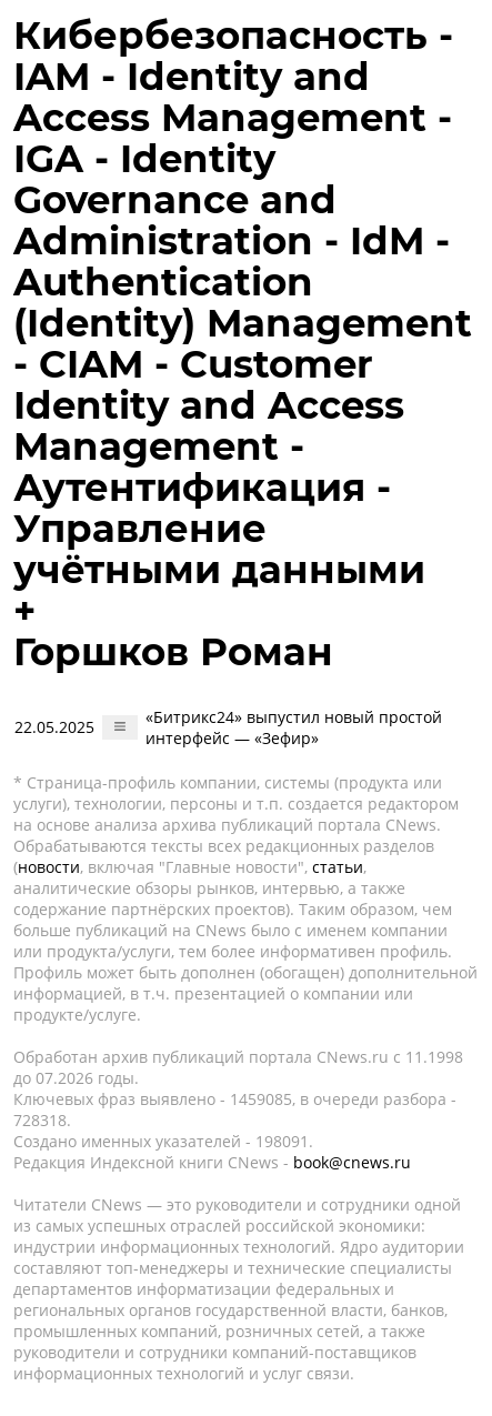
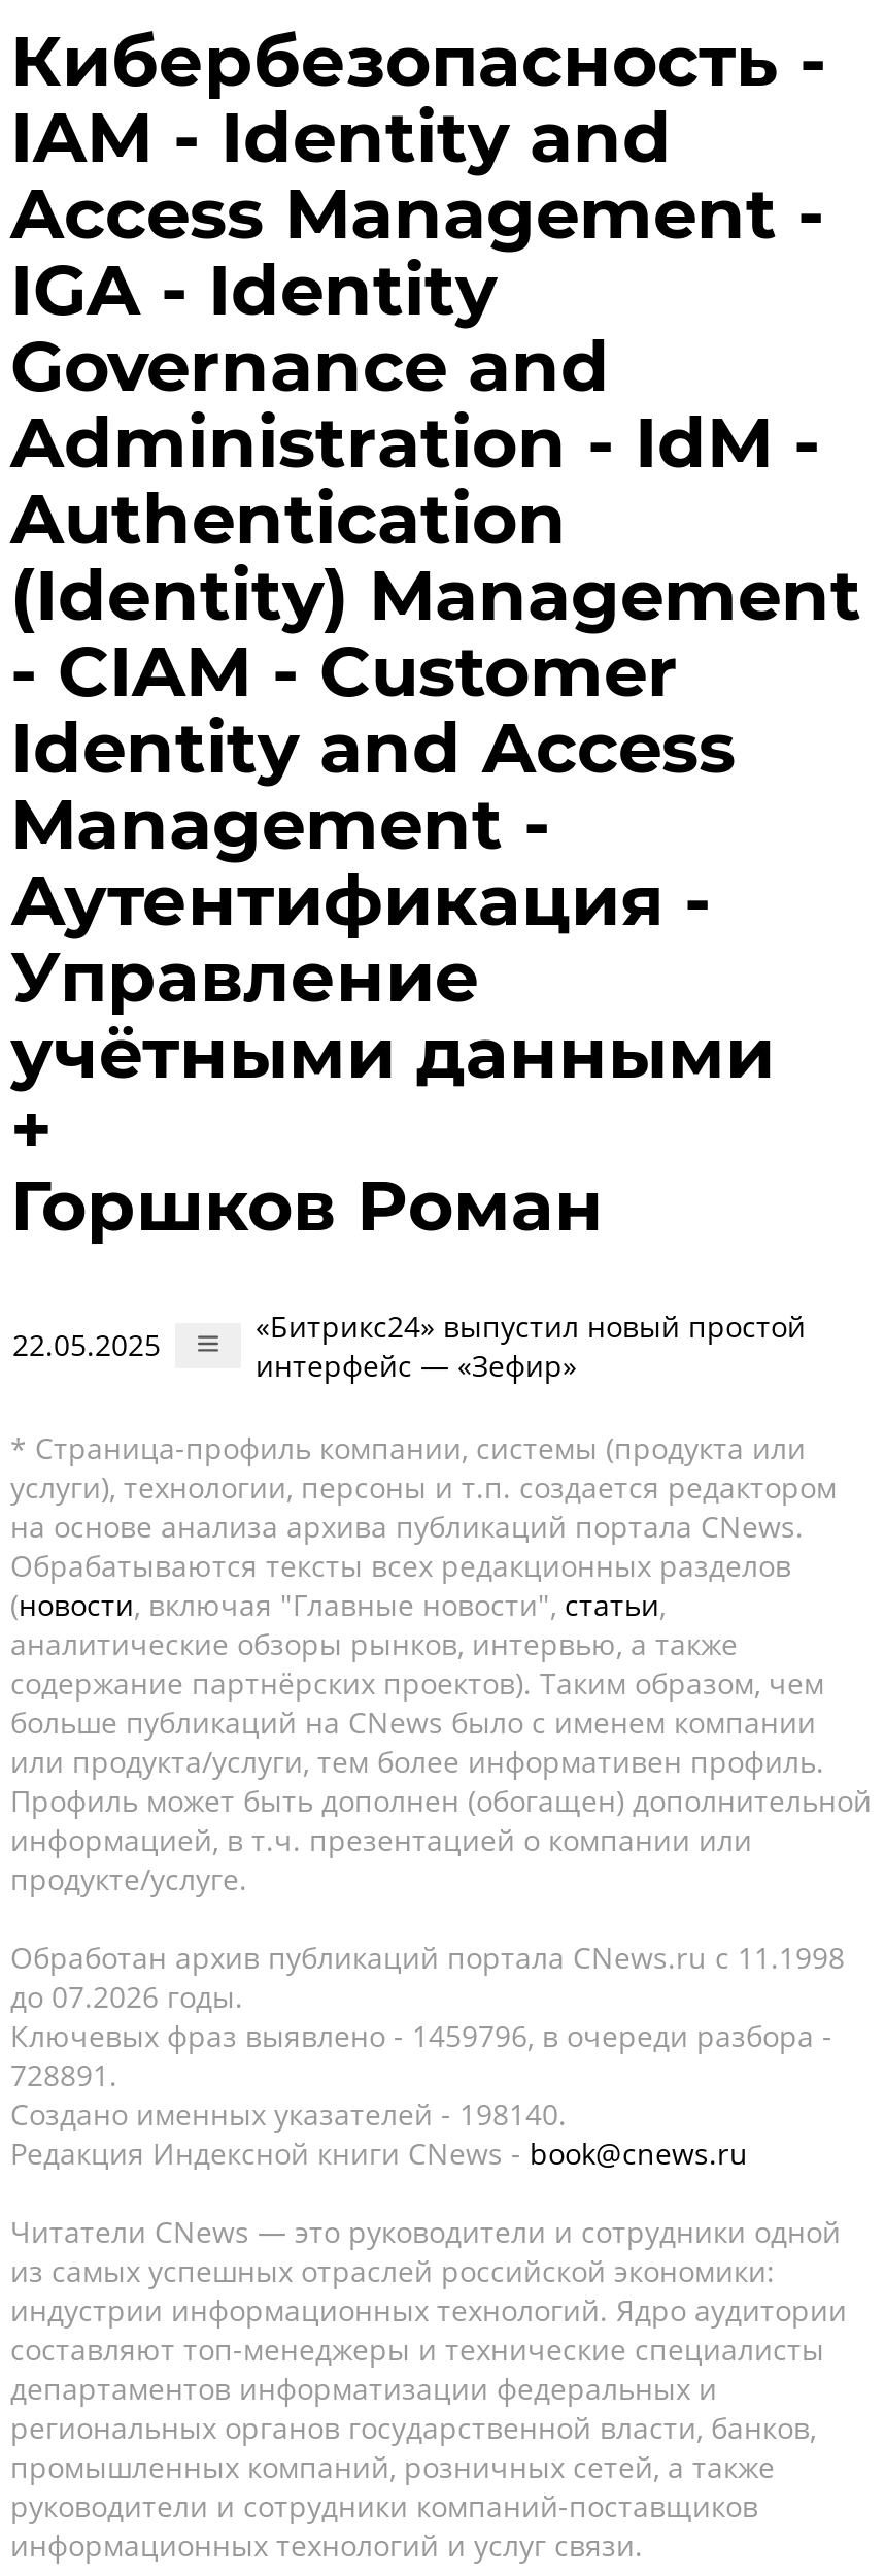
[13,1088,456,1109] Ключевых фраз выявлено - 1459085, в очереди разбора - -> [10,2016,832,2055] Ключевых фраз выявлено - 1459796, в очереди разбора -
[13,1109,71,1131] 728318. -> [10,2055,117,2094] 728891.
[13,1131,313,1152] Создано именных указателей - 198091. -> [10,2094,567,2134] Создано именных указателей - 198140.

